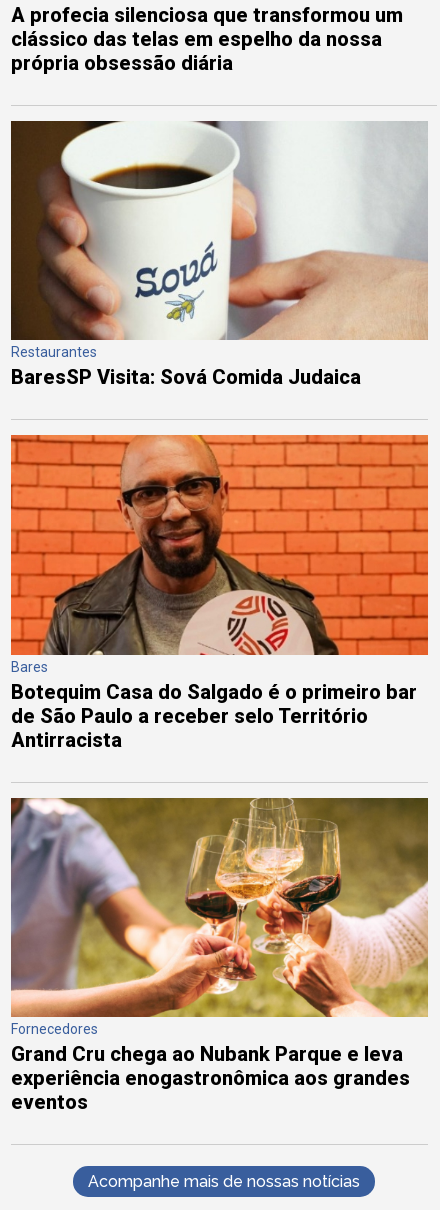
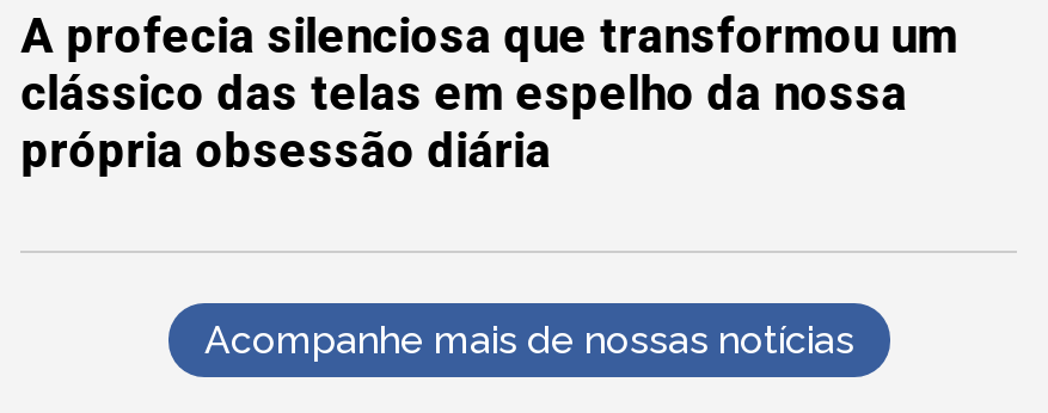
[10,120,429,389] [image] | Restaurantes | BaresSP Visita: Sová Comida Judaica -> none
[10,434,429,752] [image] | Bares | Botequim Casa do Salgado é o primeiro bar | de São Paulo a receber selo Território | Antirracista -> none
[10,797,429,1114] [image] | Fornecedores | Grand Cru chega ao Nubank Parque e leva | experiência enogastronômica aos grandes | eventos -> none

